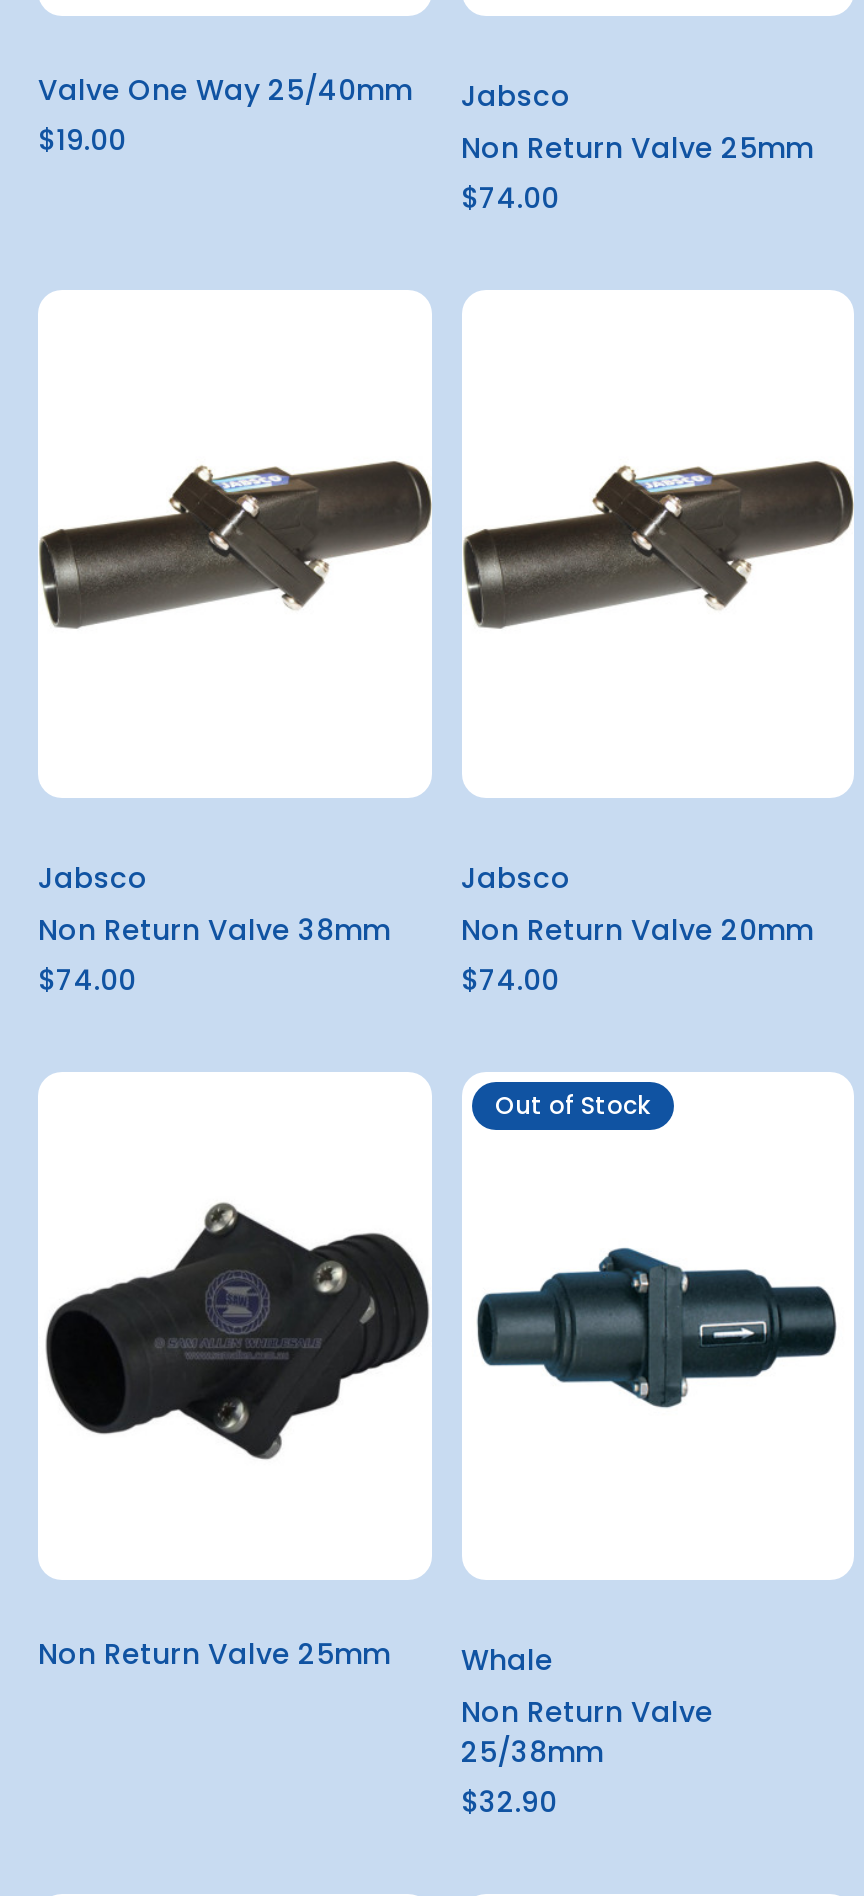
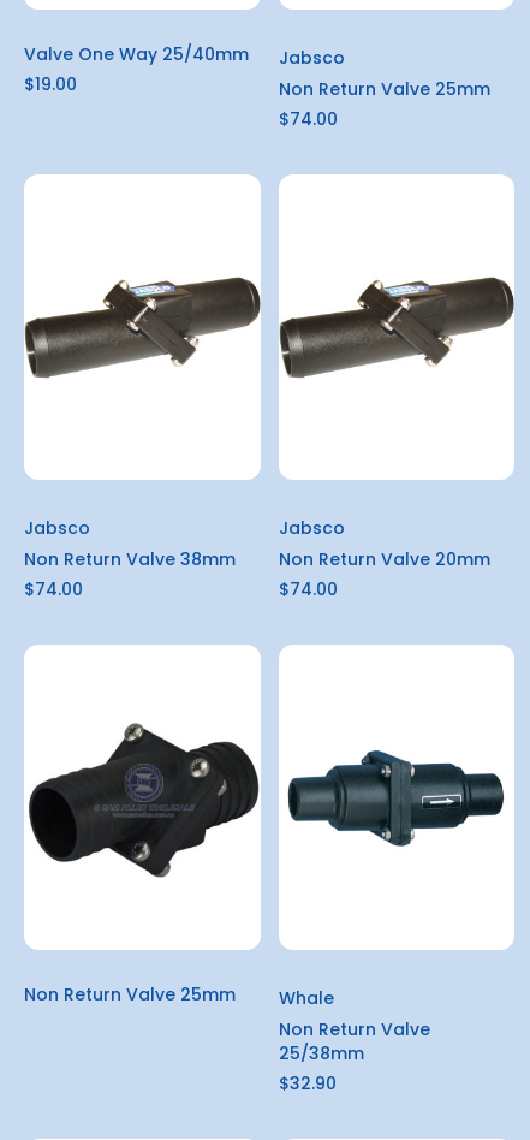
[495,1089,649,1123] Out of Stock -> none

